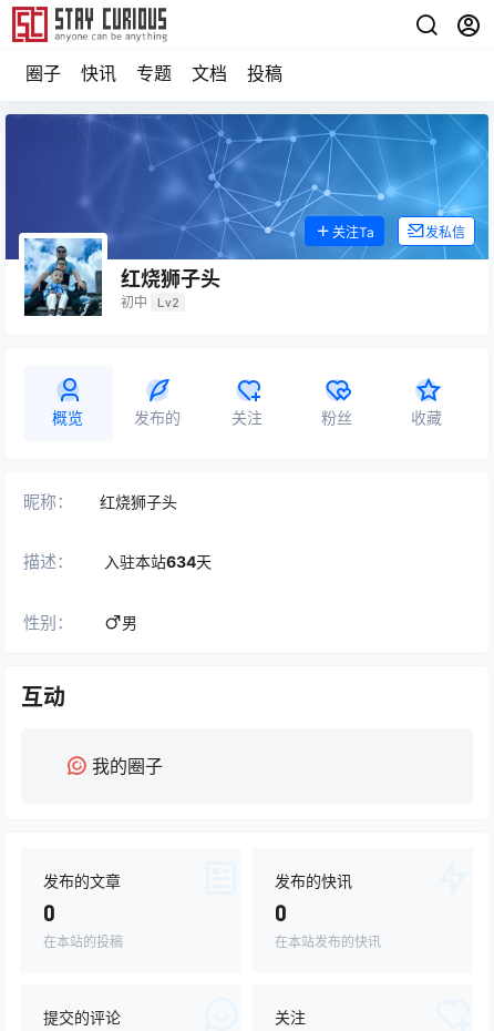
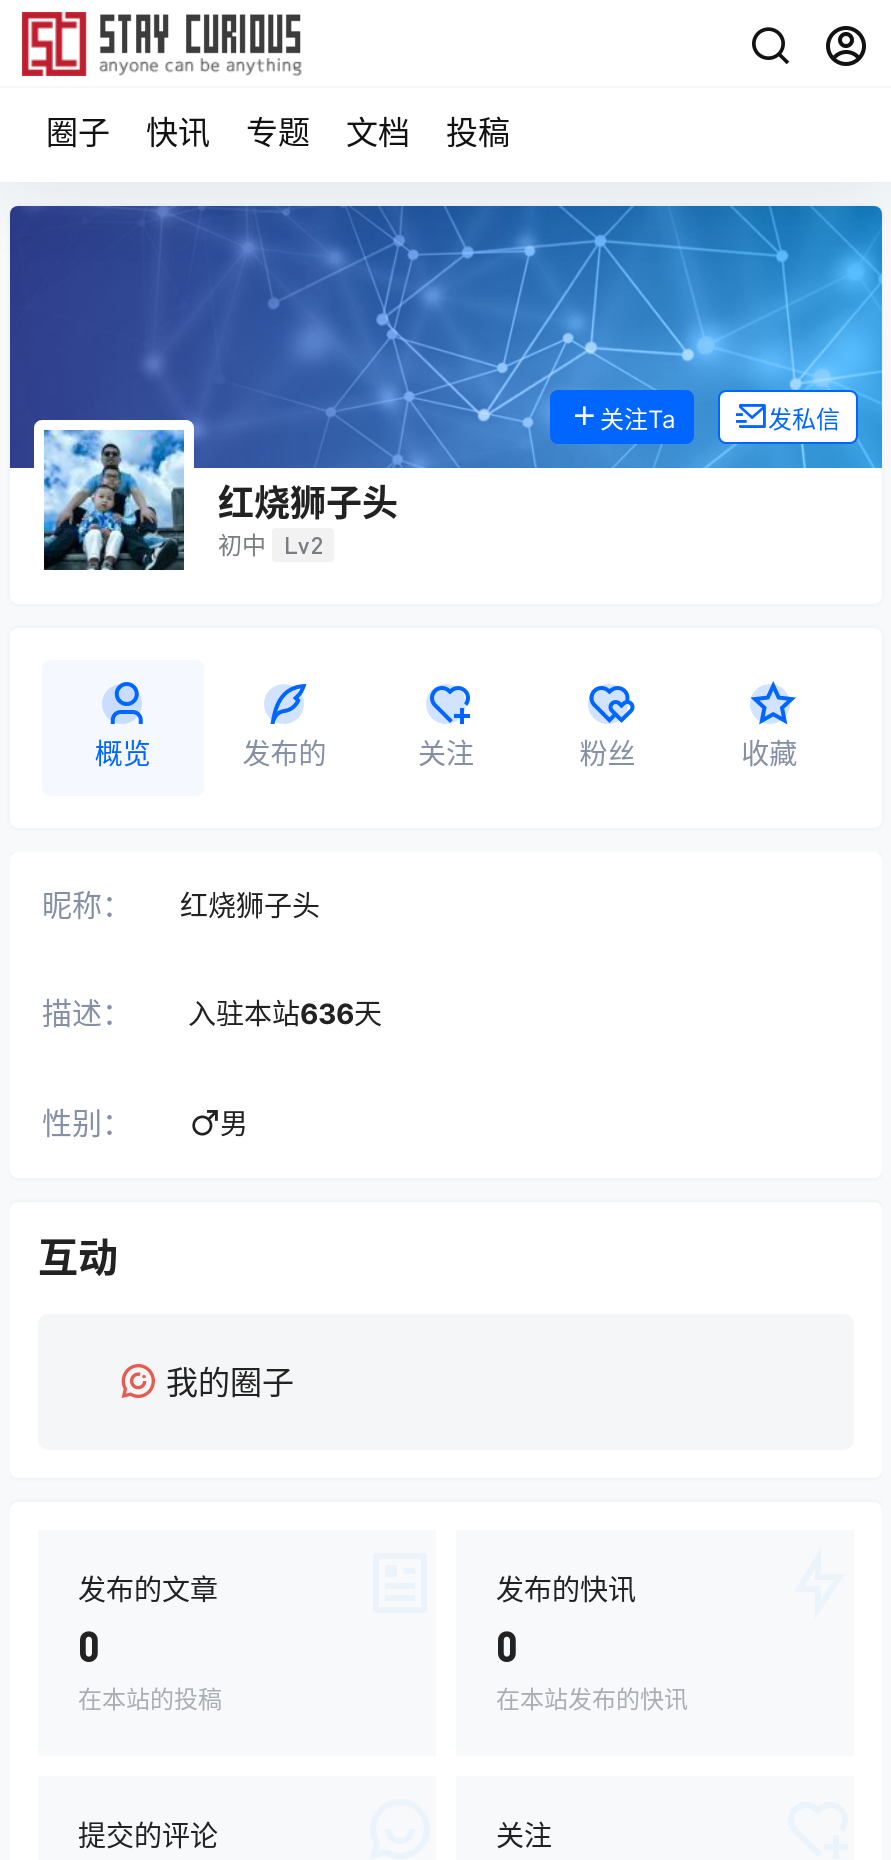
[23,551,212,572] 描述： 入驻本站634天 -> [42,994,382,1032] 描述： 入驻本站636天

